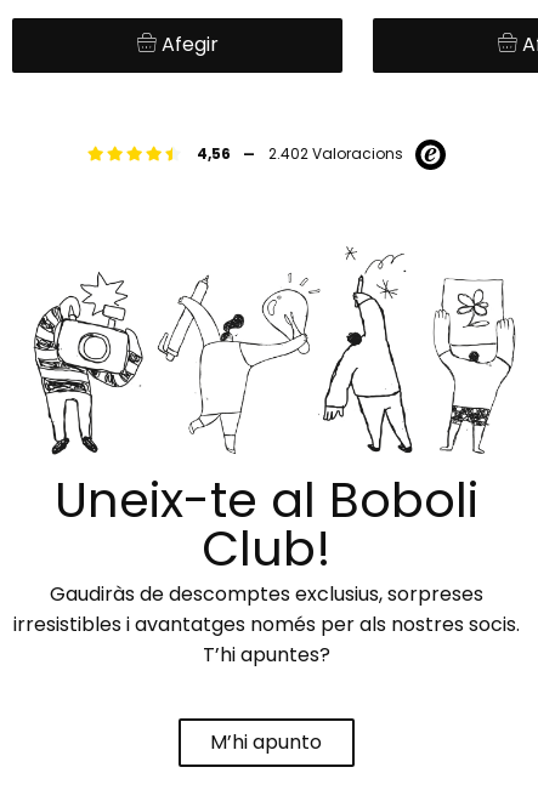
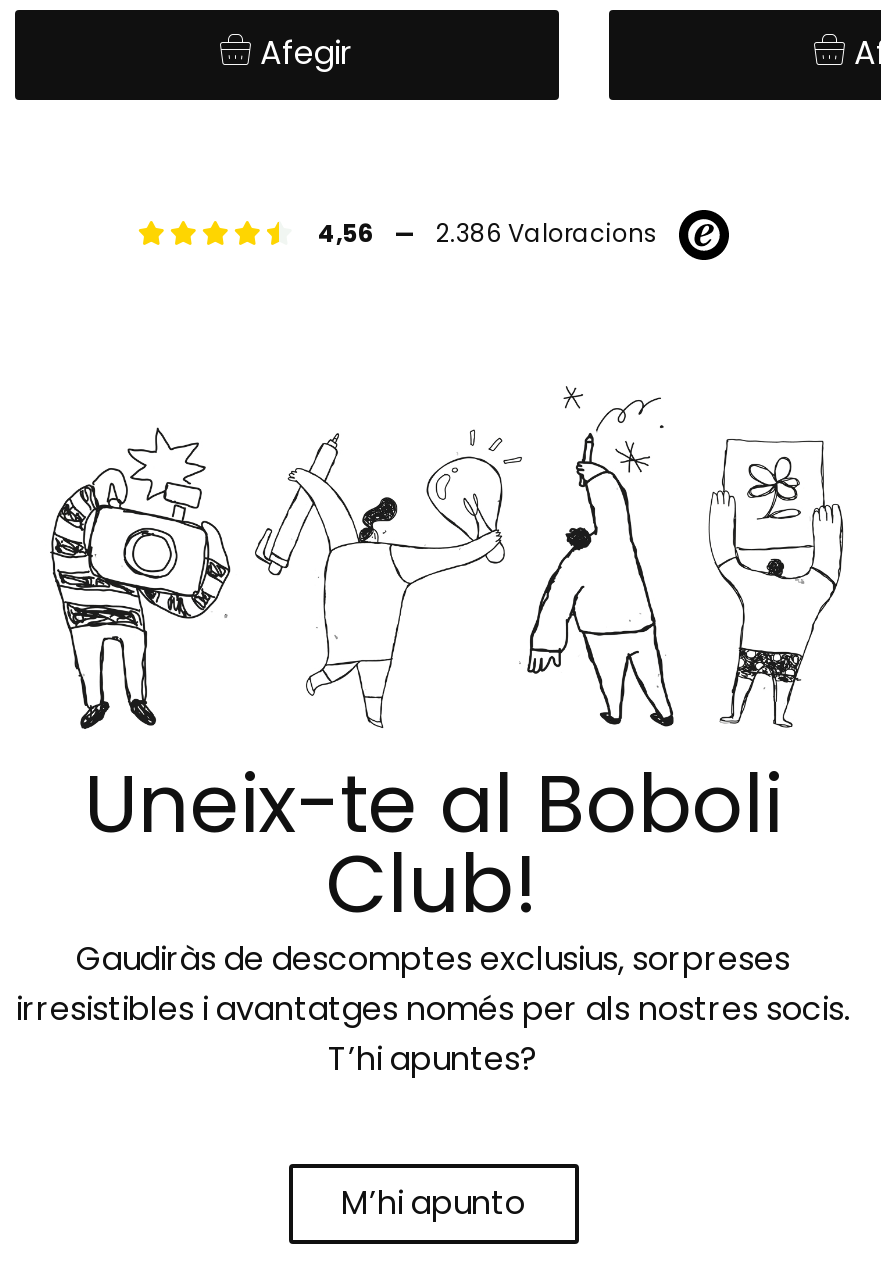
[196,137,403,172] 4,56 - 2.402 Valoracions -> [318,205,658,263] 4,56 - 2.386 Valoracions

